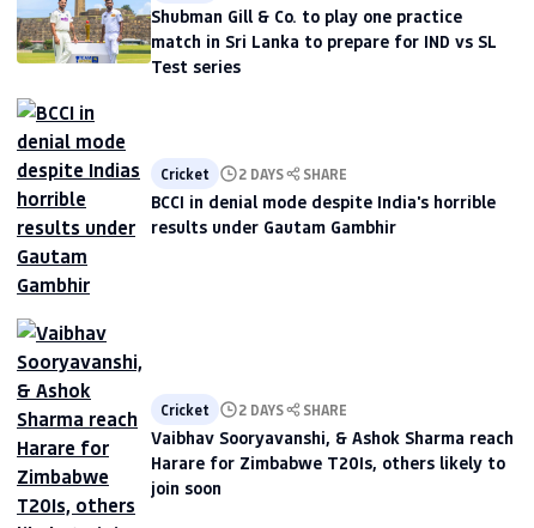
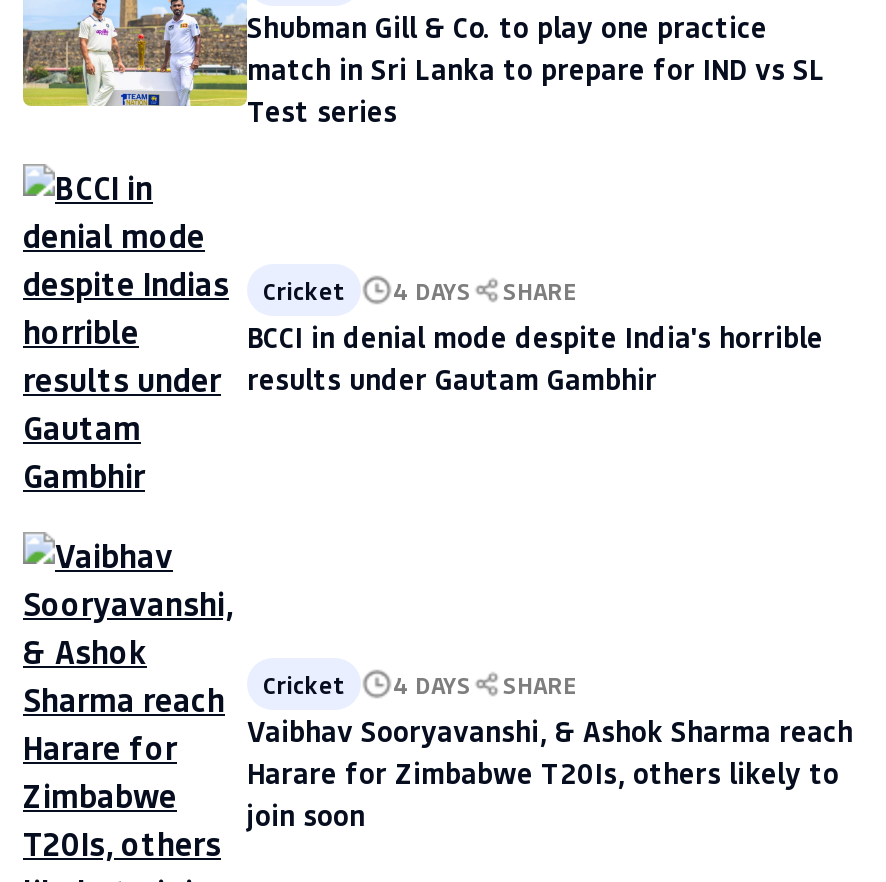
[160,164,347,183] Cricket 2 DAYS SHARE -> [263,274,577,306] Cricket 4 DAYS SHARE
[160,400,347,419] Cricket 2 DAYS SHARE -> [263,669,577,701] Cricket 4 DAYS SHARE

